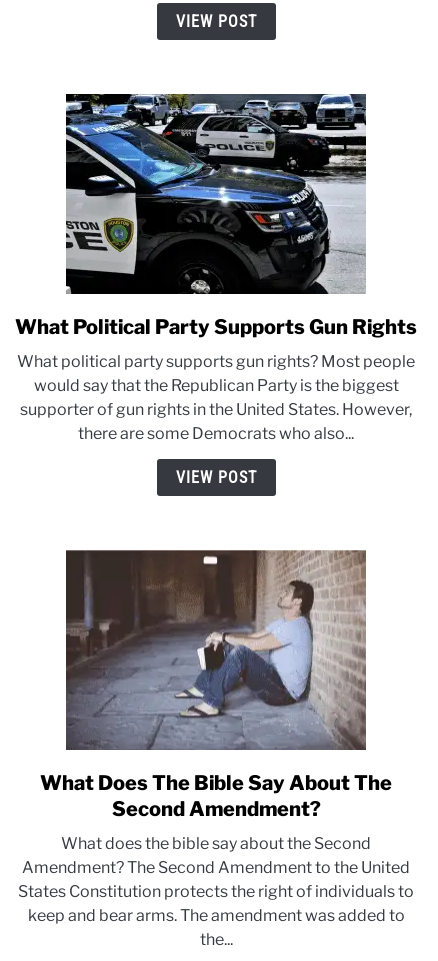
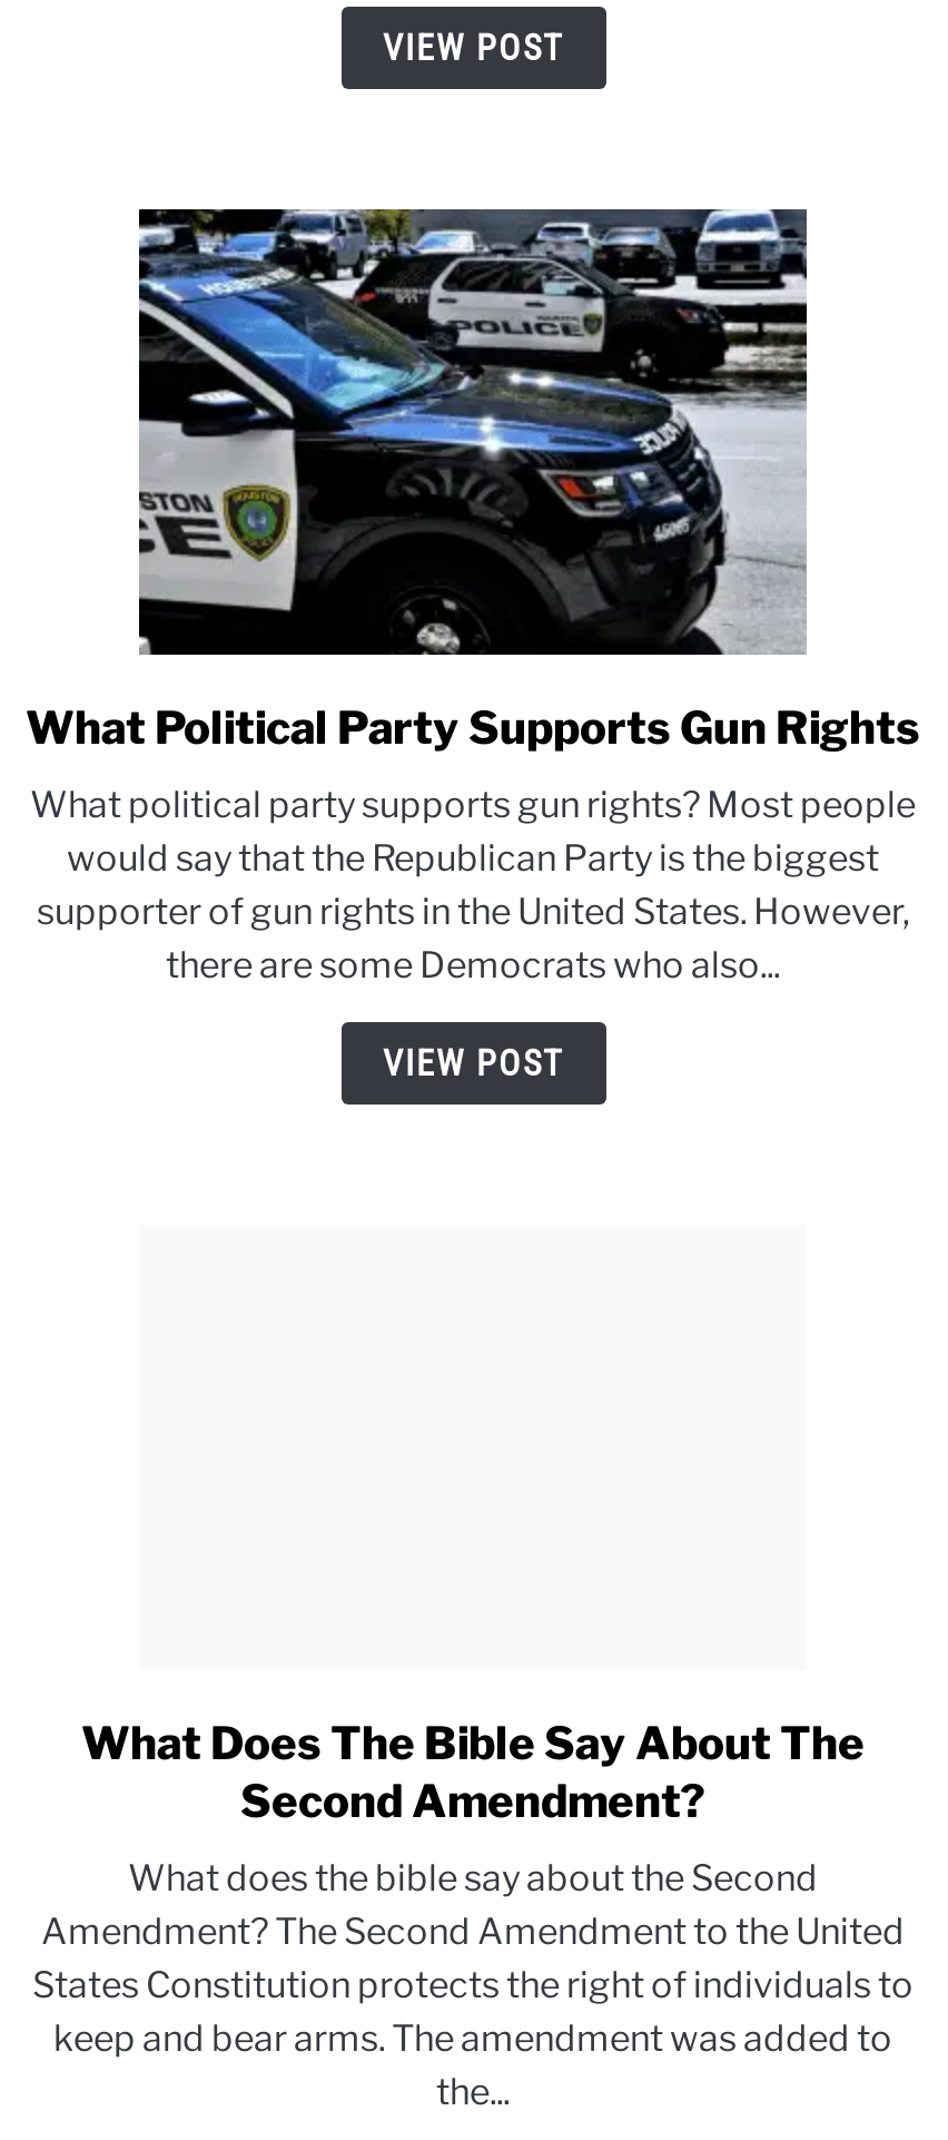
[65,549,367,751] [image] -> none

